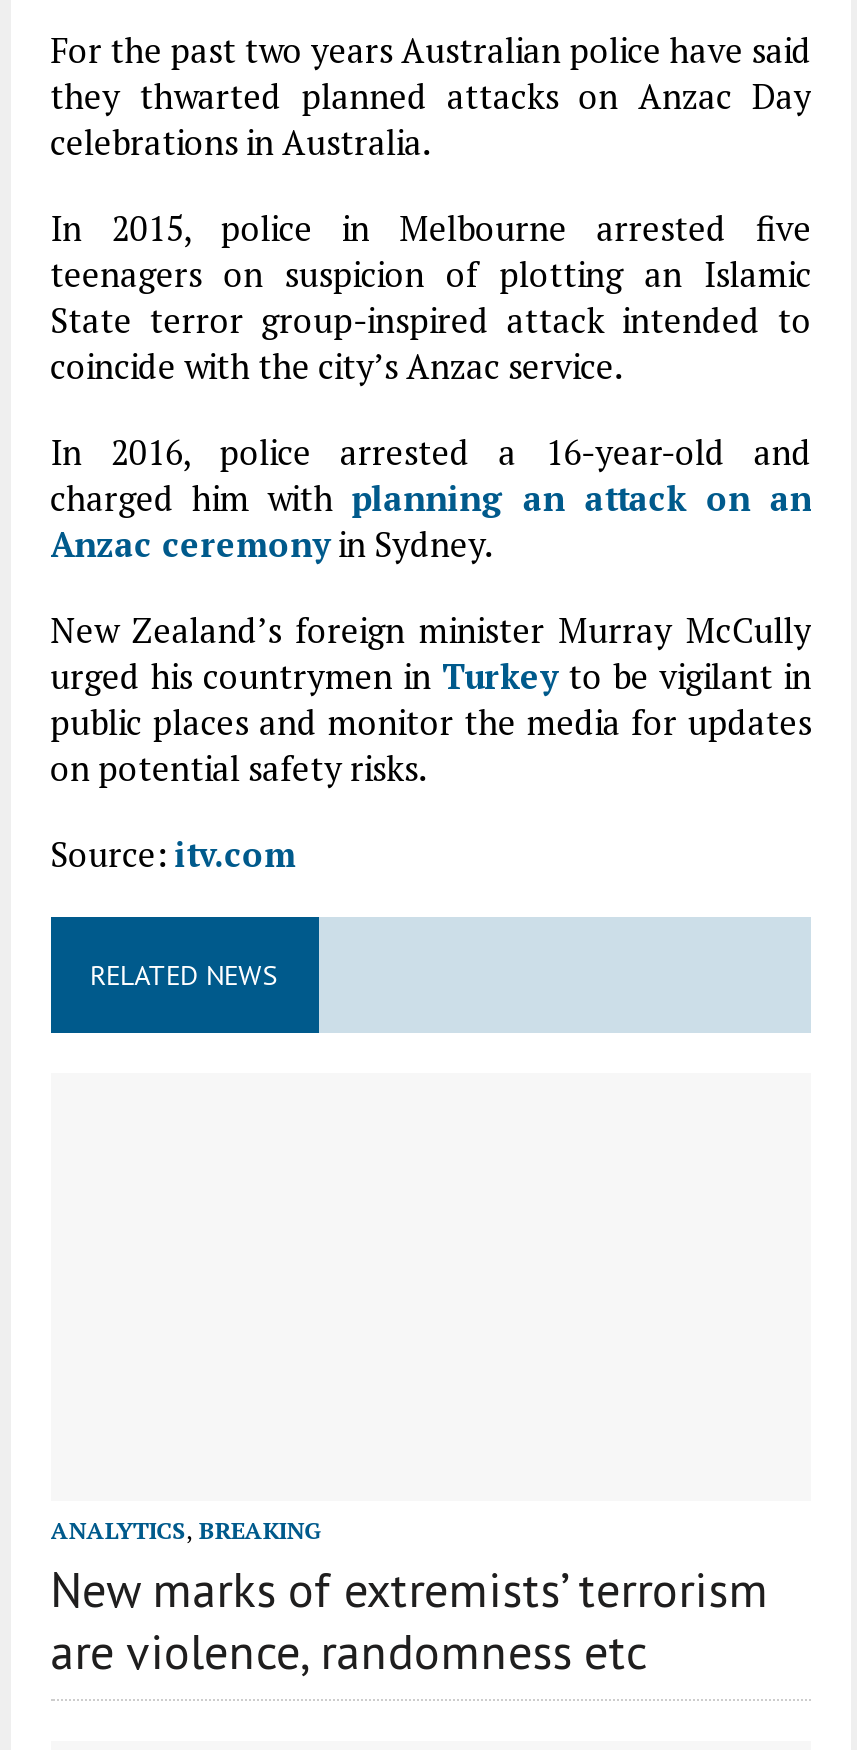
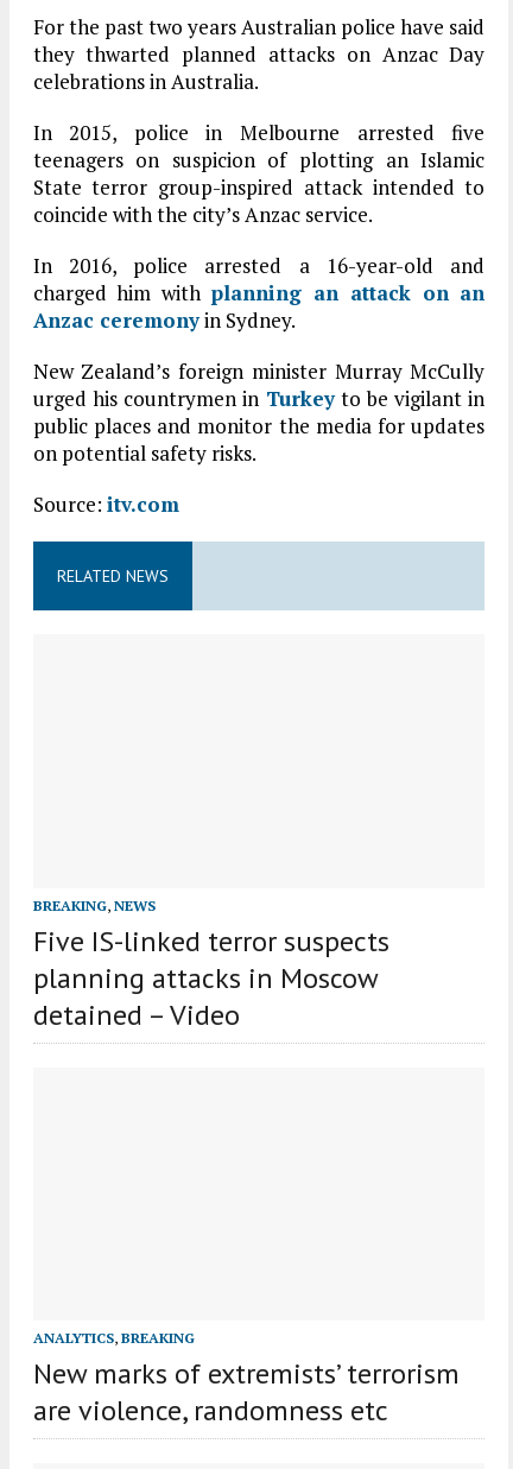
none -> [33,896,389,1033] BREAKING, NEWS | Five IS-linked terror suspects | planning attacks in Moscow | detained – Video

